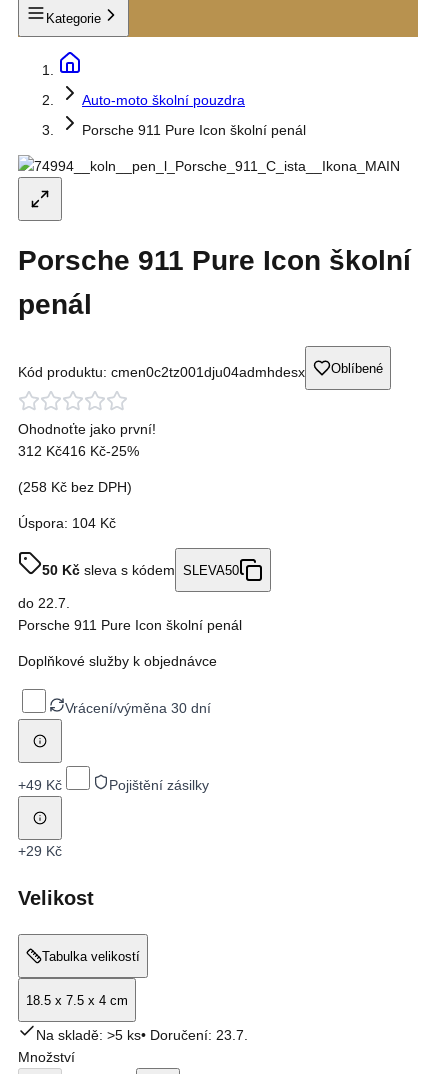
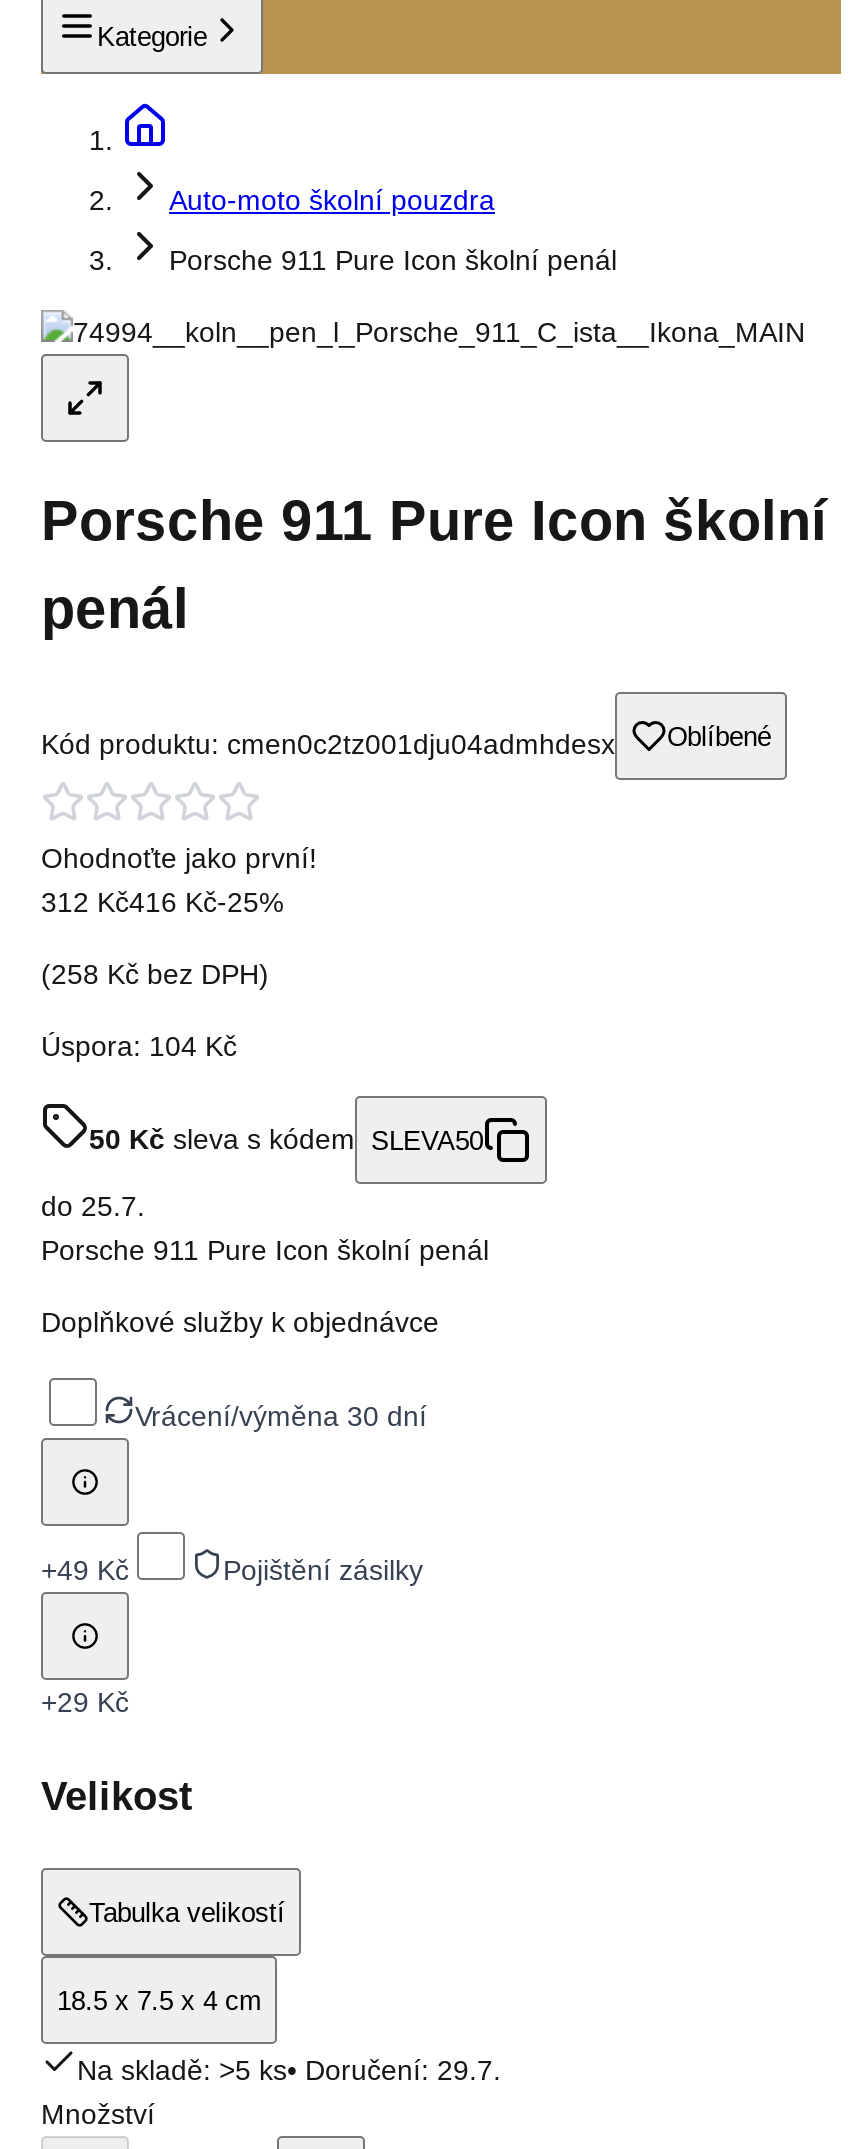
[18,595,70,611] do 22.7. -> [41,1190,145,1222] do 25.7.
[36,1027,248,1043] Na skladě: >5 ks• Doručení: 23.7. -> [77,2054,501,2086] Na skladě: >5 ks• Doručení: 29.7.

